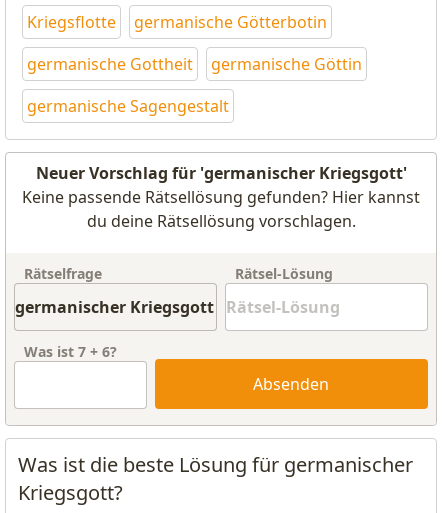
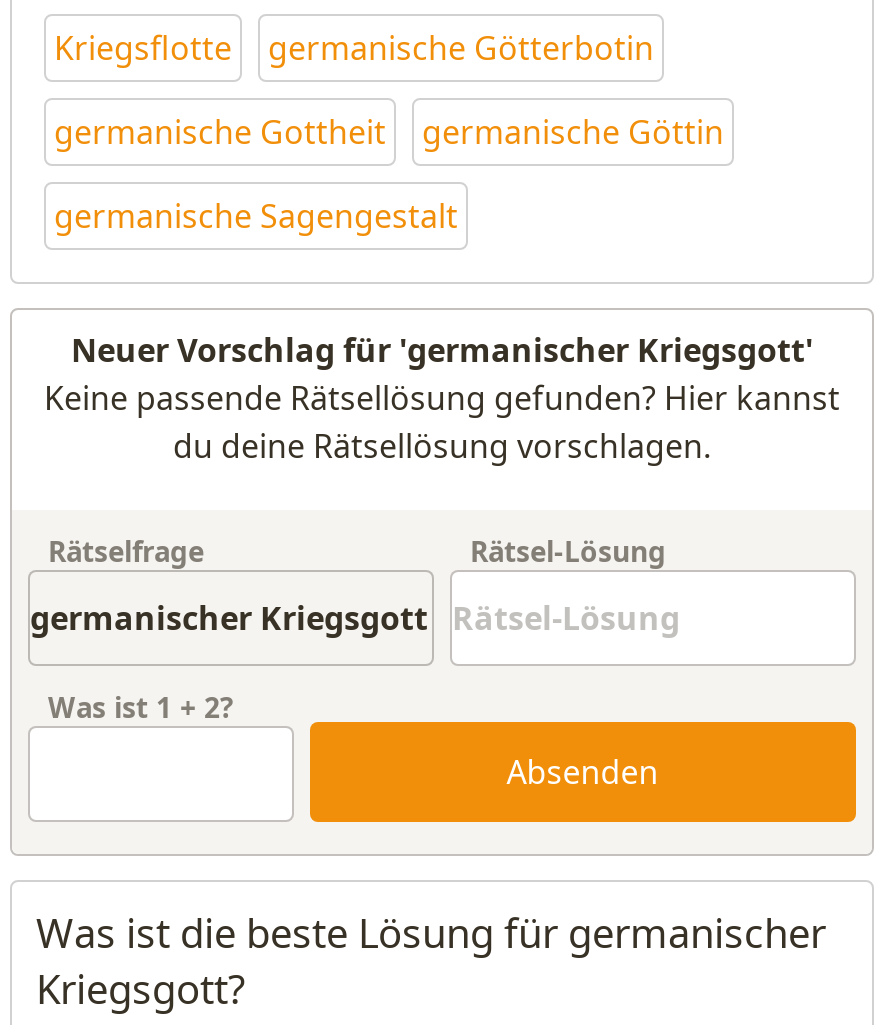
[24,342,117,361] Was ist 7 + 6? -> [48,688,234,726] Was ist 1 + 2?

